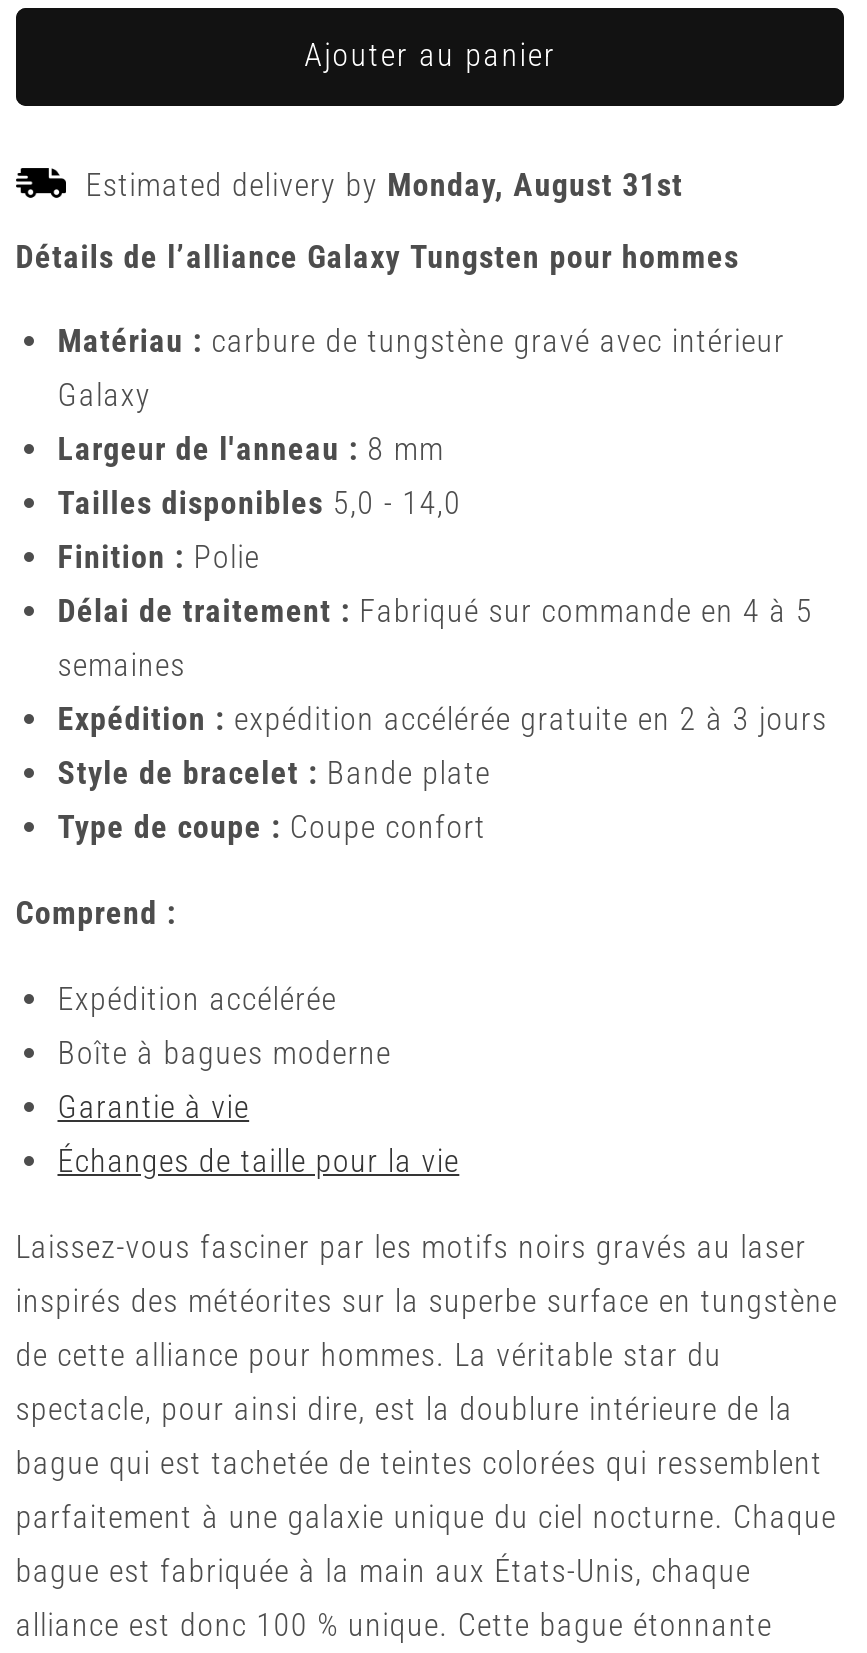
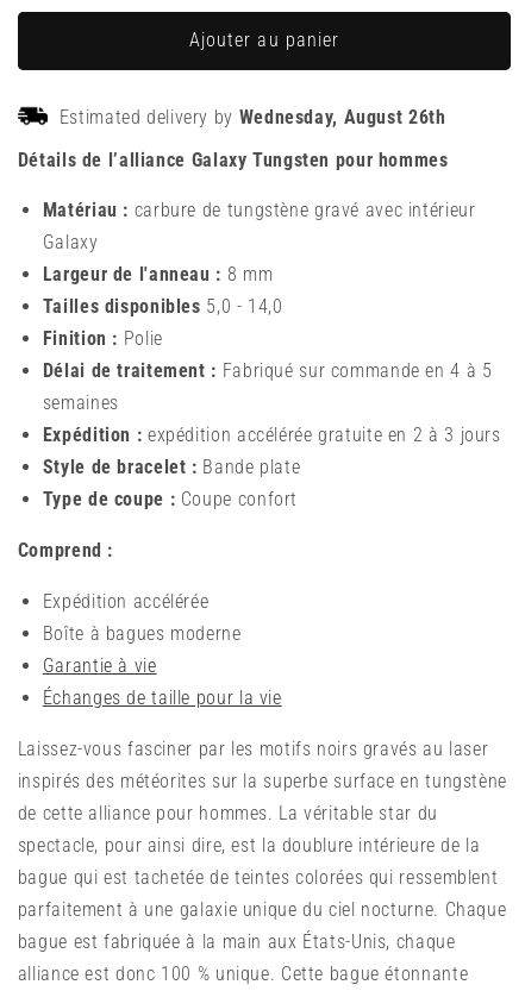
[86,166,683,204] Estimated delivery by Monday, August 31st -> [59,106,446,129] Estimated delivery by Wednesday, August 26th

